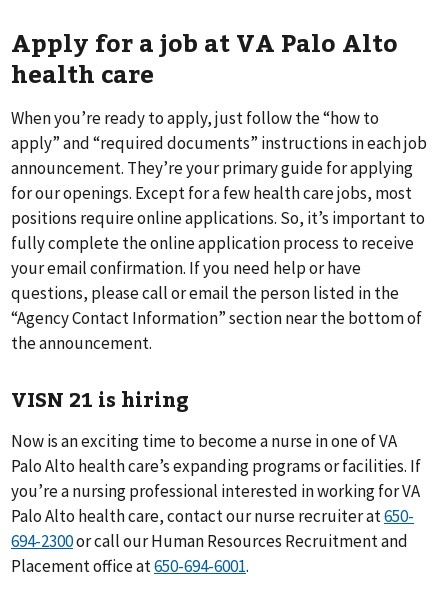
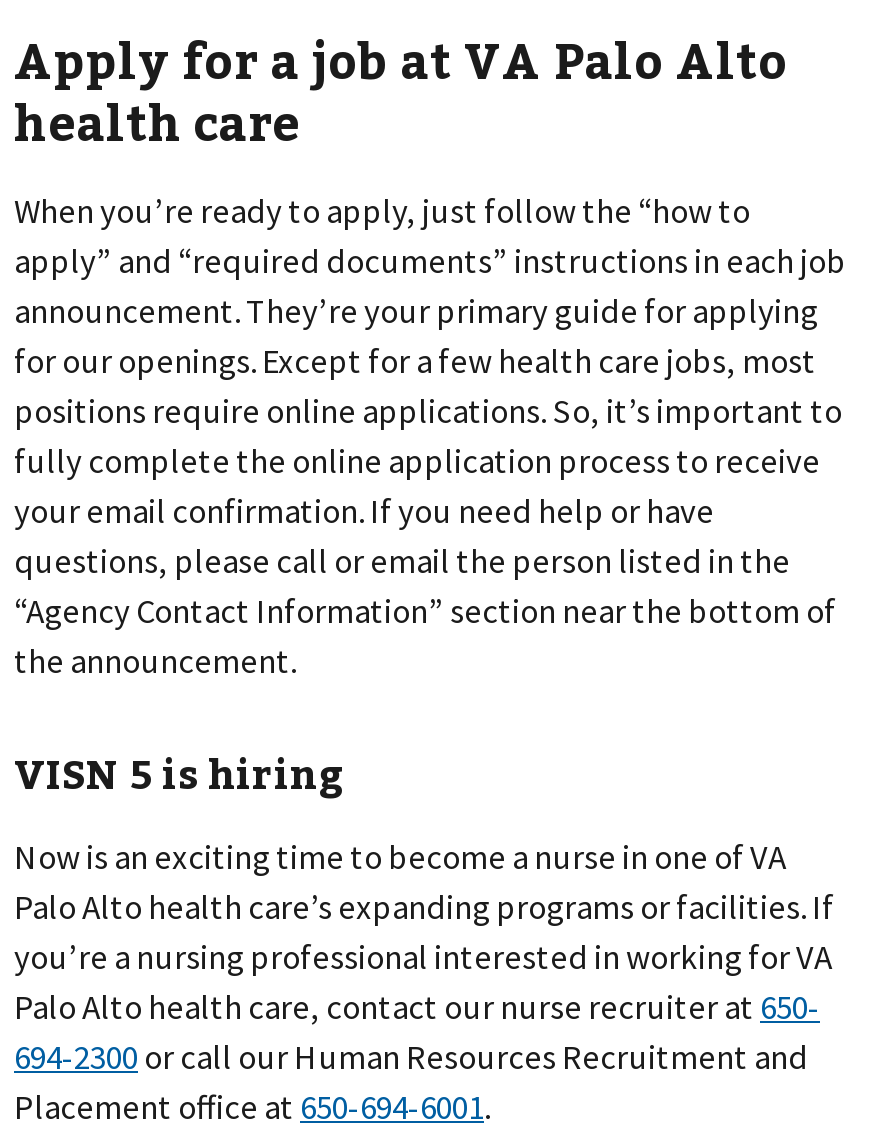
[11,385,189,412] VISN 21 is hiring -> [14,745,344,799] VISN 5 is hiring

